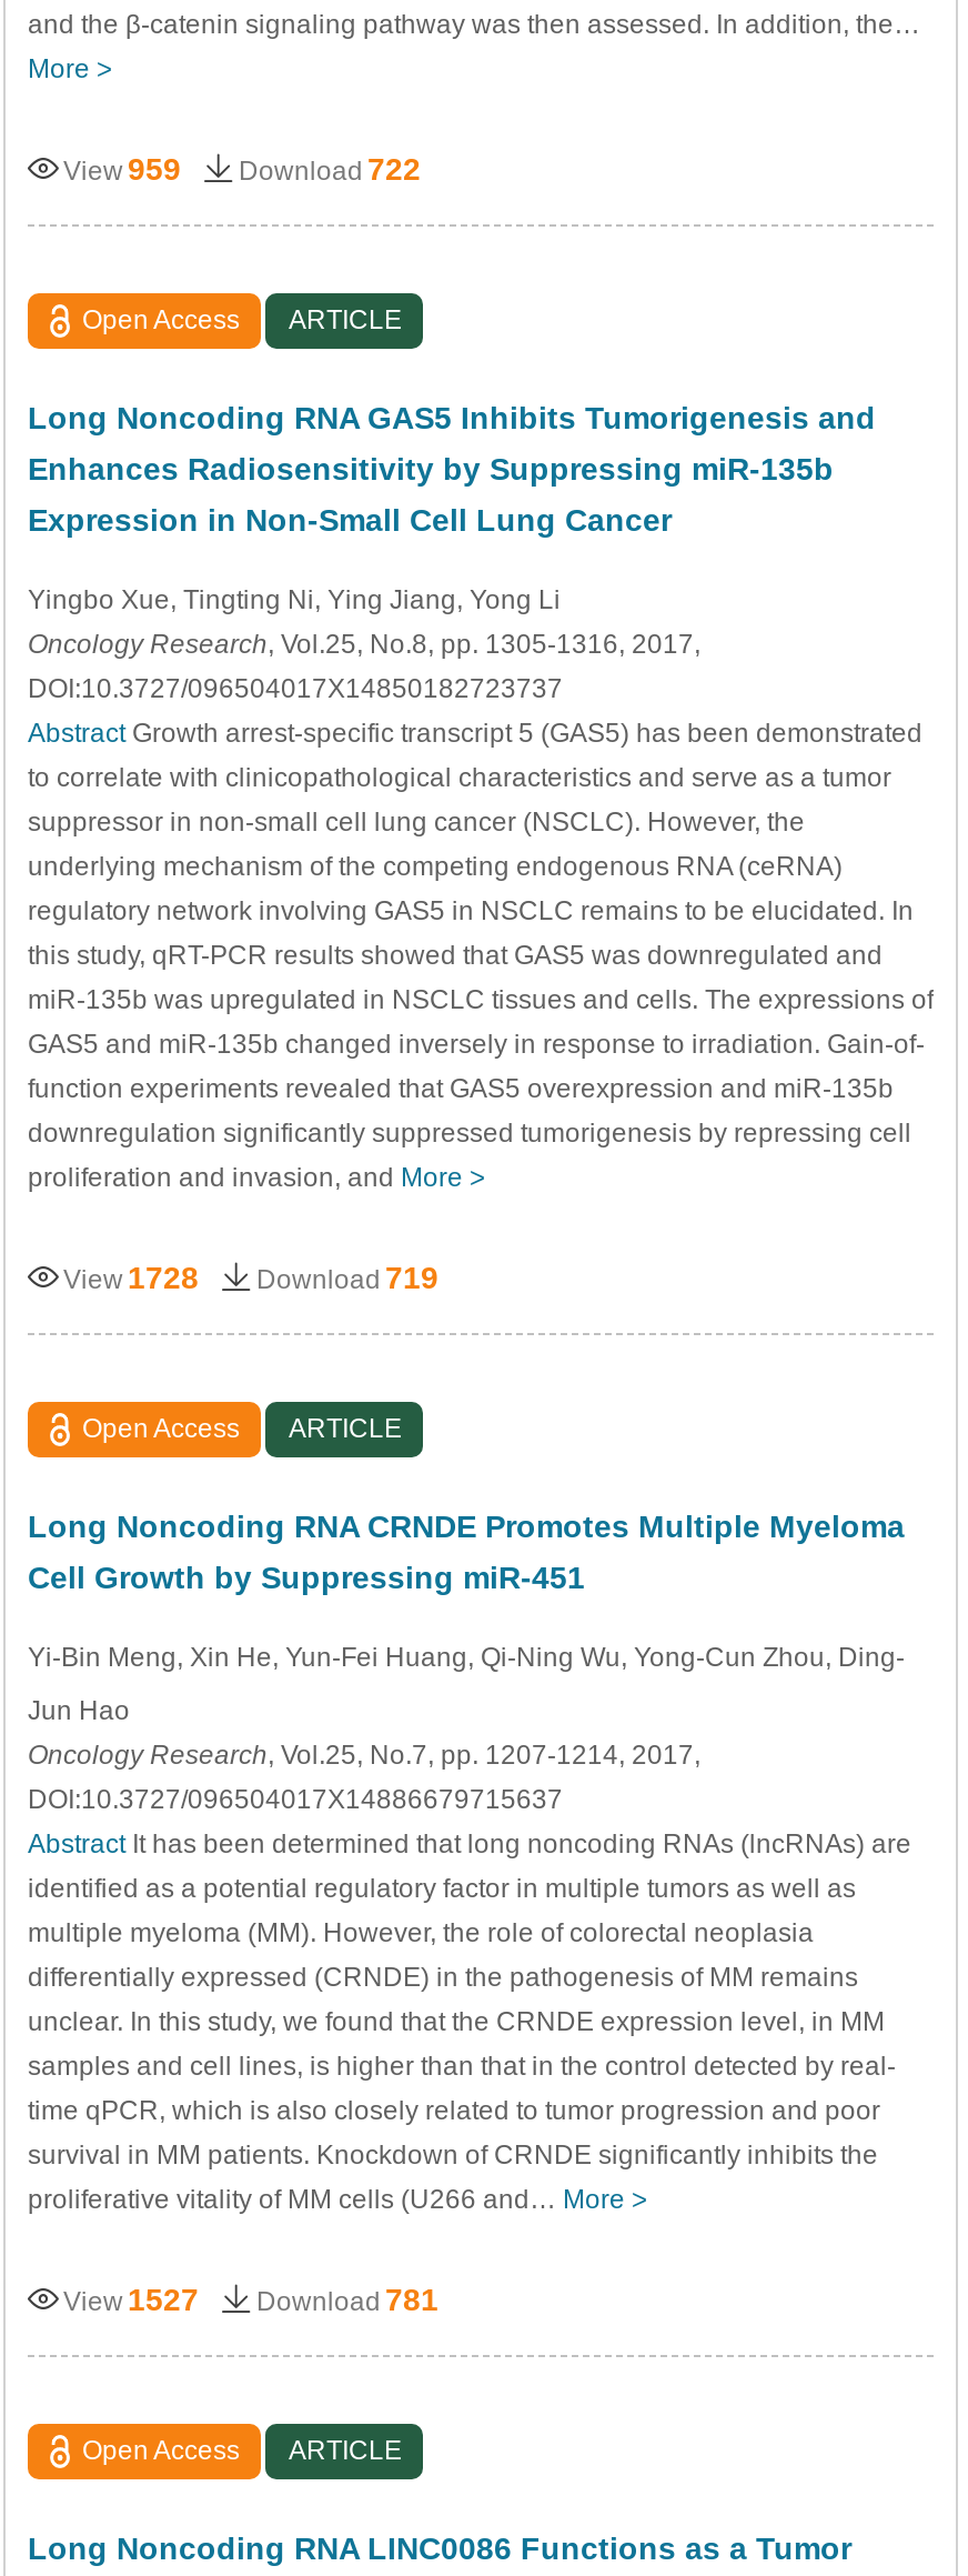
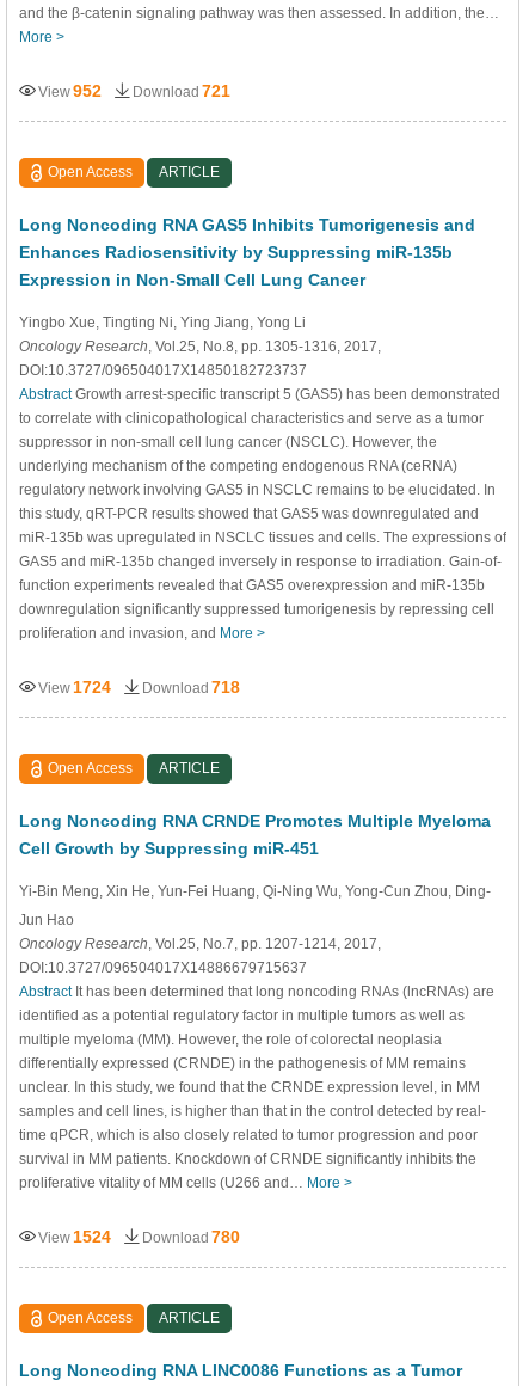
[63,150,181,186] View 959 -> [38,81,102,100] View 952
[239,150,421,186] Download 722 -> [133,81,230,100] Download 721
[63,1259,199,1295] View 1728 -> [38,677,111,696] View 1724
[256,1259,438,1295] Download 719 -> [142,677,240,696] Download 718
[63,2281,199,2317] View 1527 -> [38,1227,111,1246] View 1524
[256,2281,438,2317] Download 781 -> [142,1227,240,1246] Download 780

